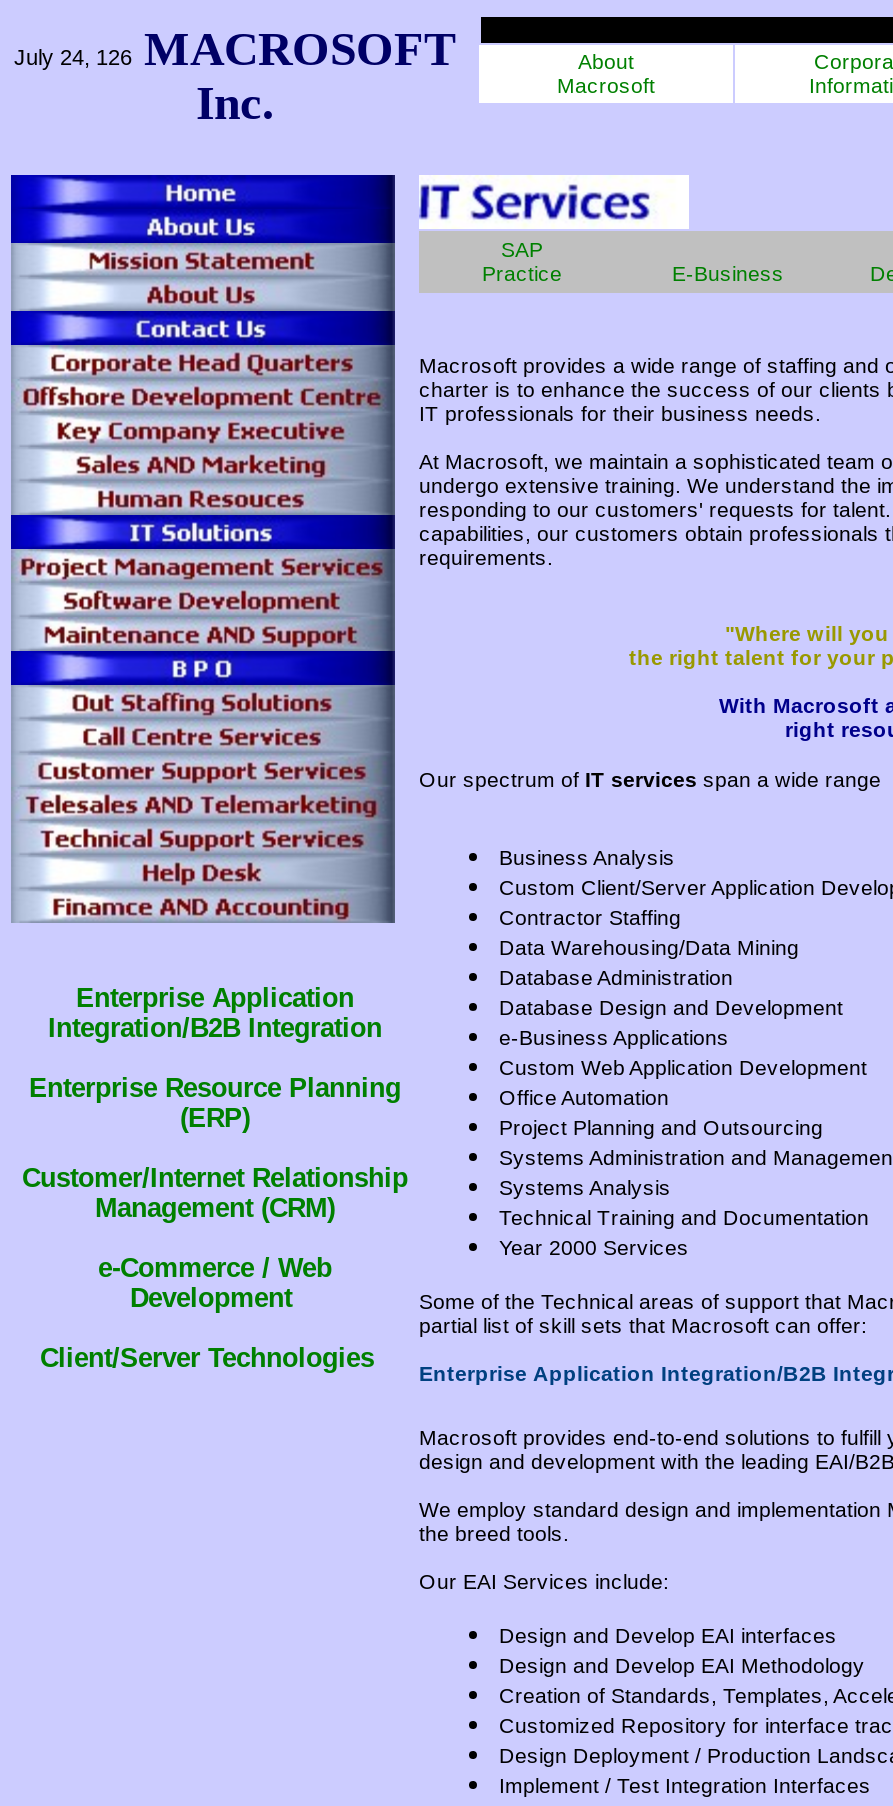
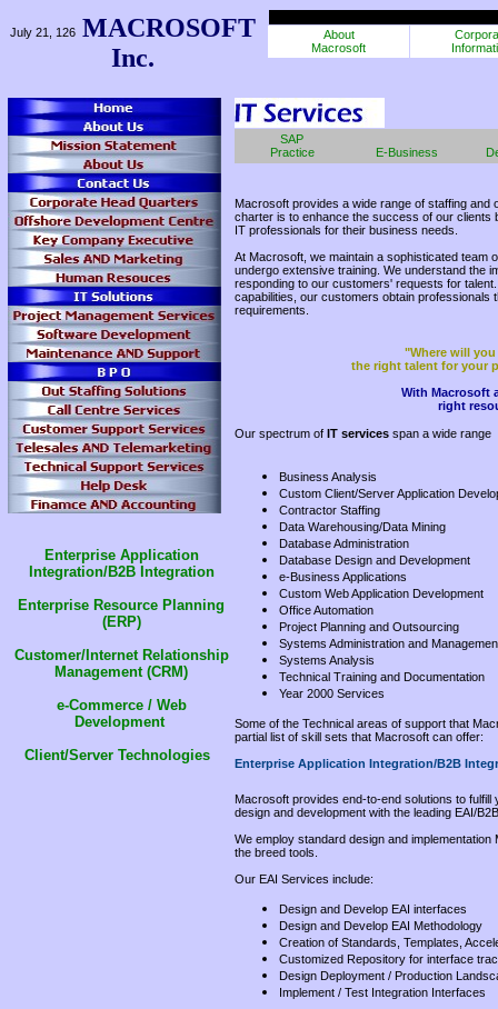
[14,23,456,75] July 24, 126 MACROSOFT -> [9,13,255,42] July 21, 126 MACROSOFT

